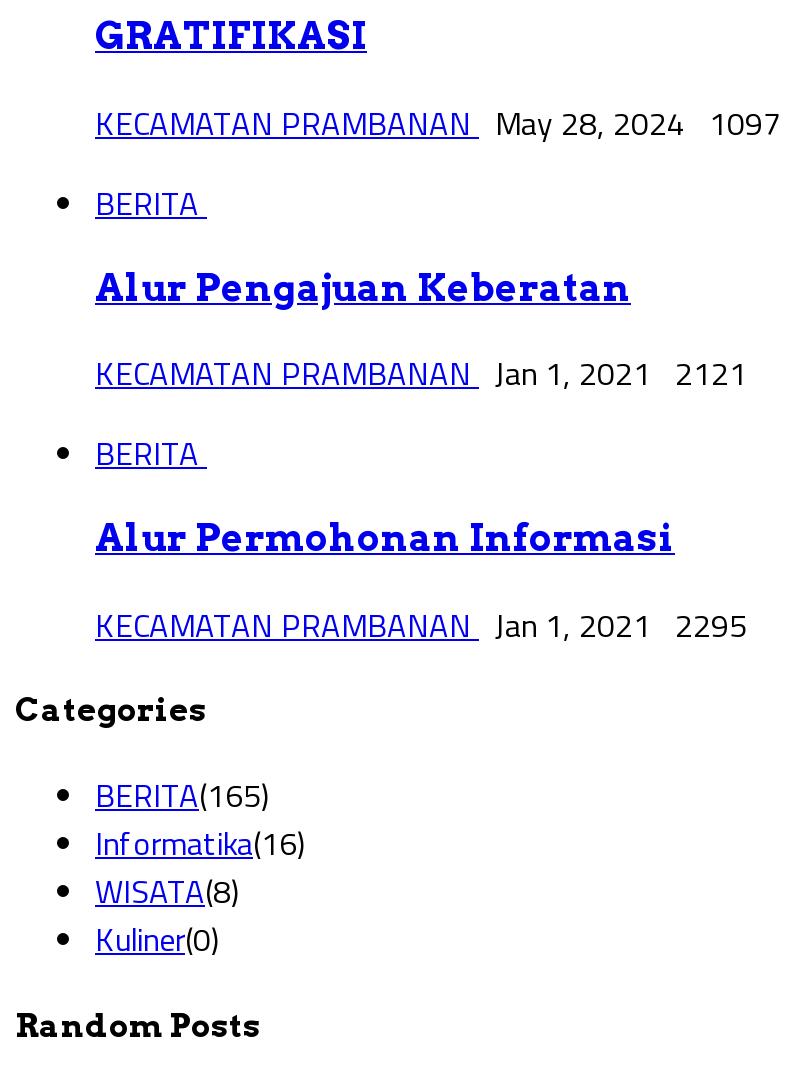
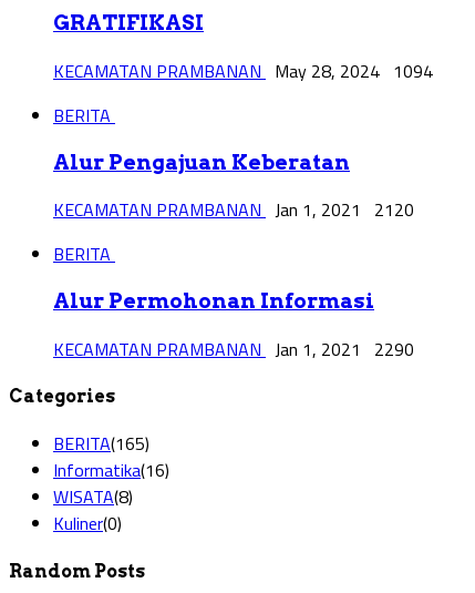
[95,99,781,147] KECAMATAN PRAMBANAN May 28, 2024 1097 -> [53,57,433,84] KECAMATAN PRAMBANAN May 28, 2024 1094
[95,350,747,398] KECAMATAN PRAMBANAN Jan 1, 2021 2121 -> [53,197,414,223] KECAMATAN PRAMBANAN Jan 1, 2021 2120
[95,600,747,648] KECAMATAN PRAMBANAN Jan 1, 2021 2295 -> [53,336,414,362] KECAMATAN PRAMBANAN Jan 1, 2021 2290

